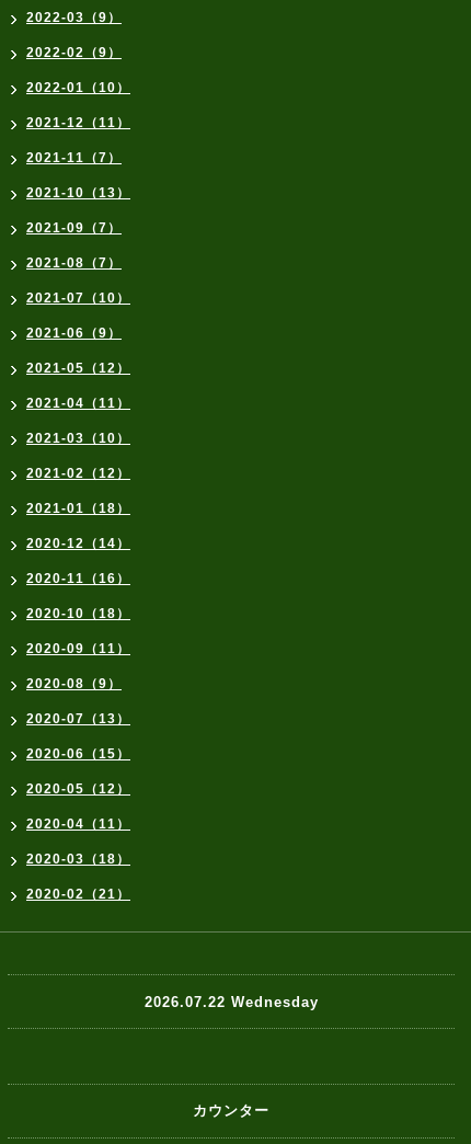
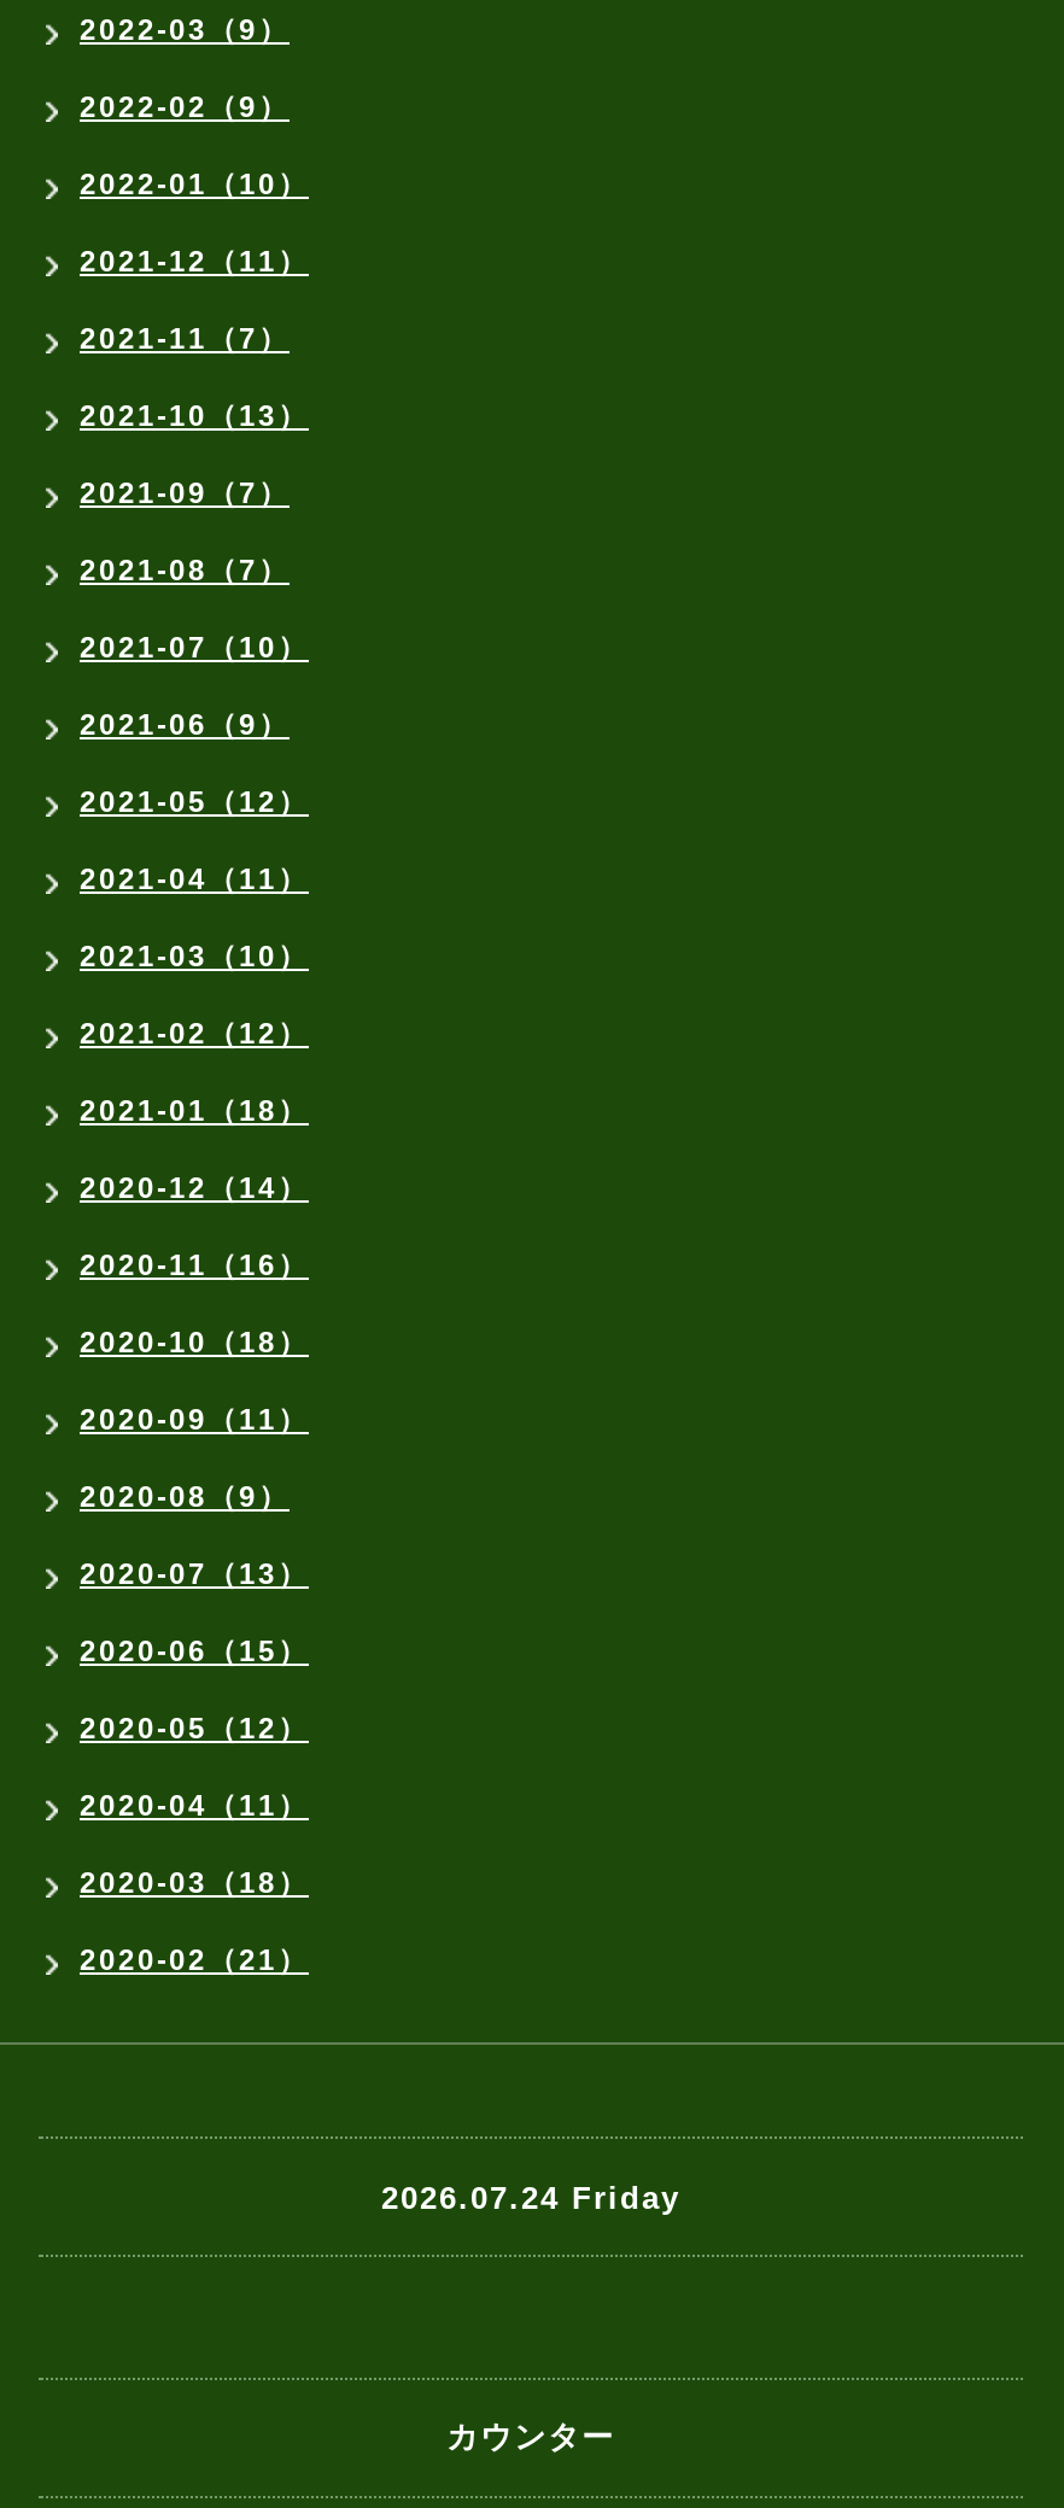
[144,993,318,1010] 2026.07.22 Wednesday -> [381,2179,680,2215] 2026.07.24 Friday

